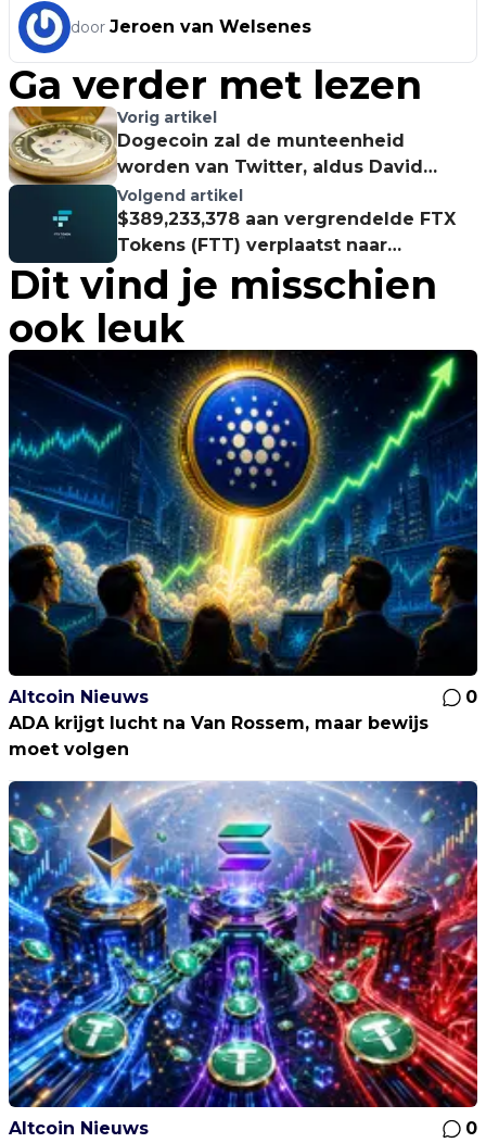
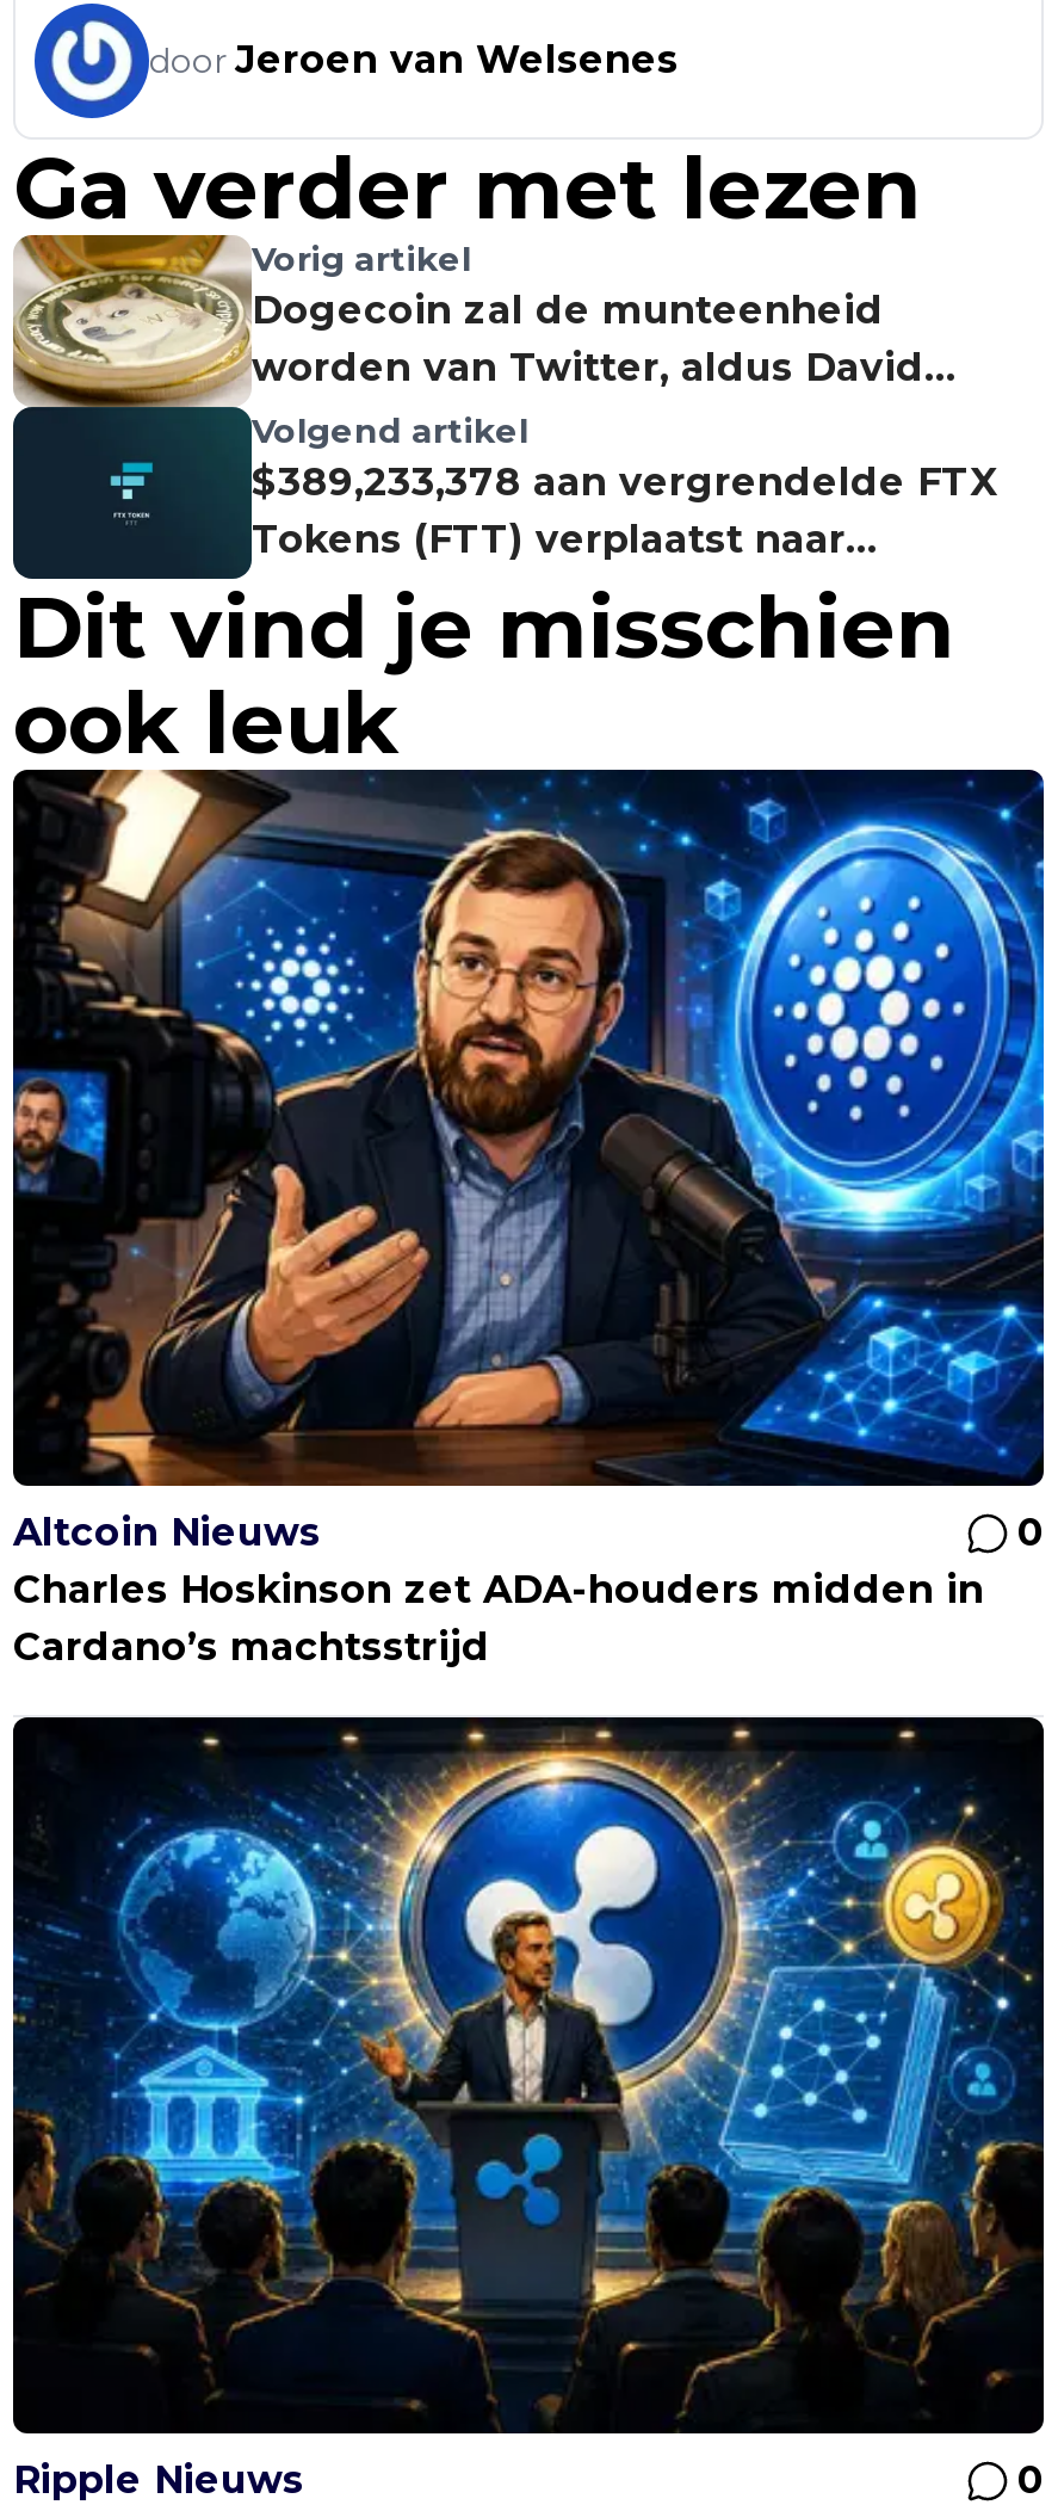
[8,349,478,760] [image] | ADA krijgt lucht na Van Rossem, maar bewijs | moet volgen -> [11,766,1046,1669] [image] | Charles Hoskinson zet ADA-houders midden in | Cardano’s machtsstrijd
[8,781,478,1139] [image] | Altcoin Nieuws -> [11,1714,1046,2502] [image] | Ripple Nieuws

